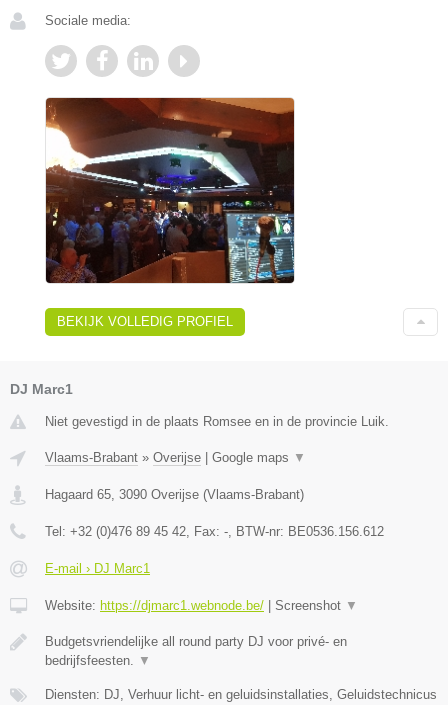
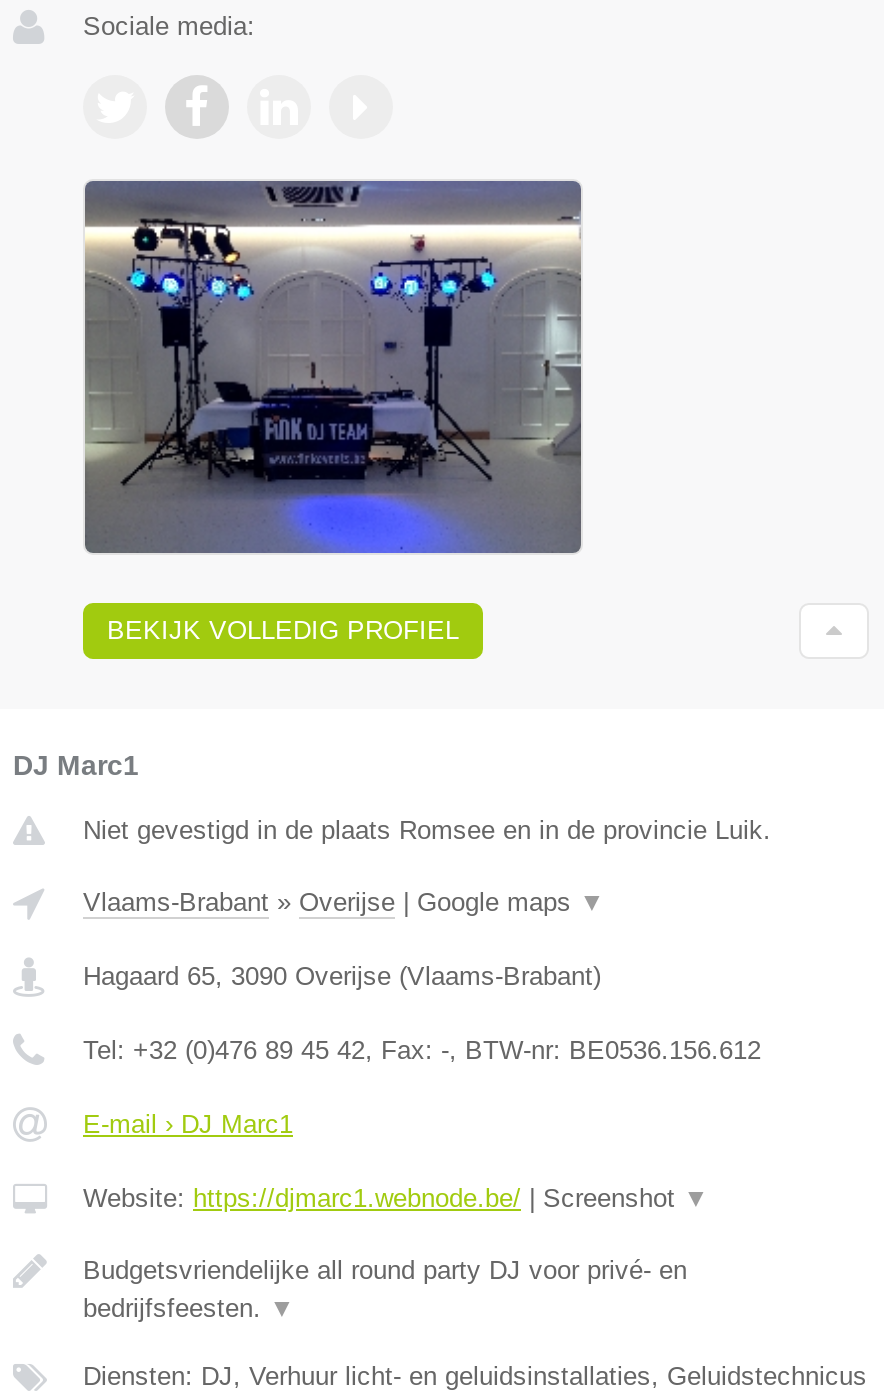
[45,97,295,284] [image] -> [83,178,583,554] [image]

